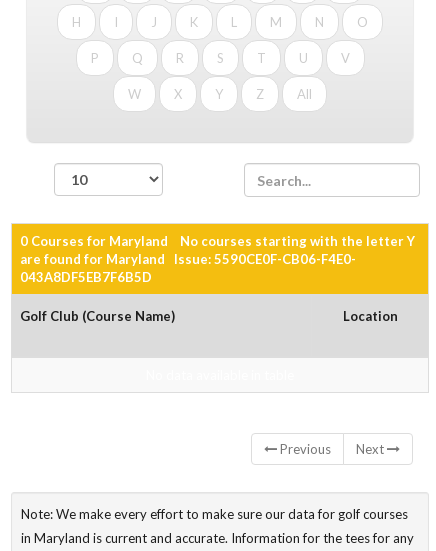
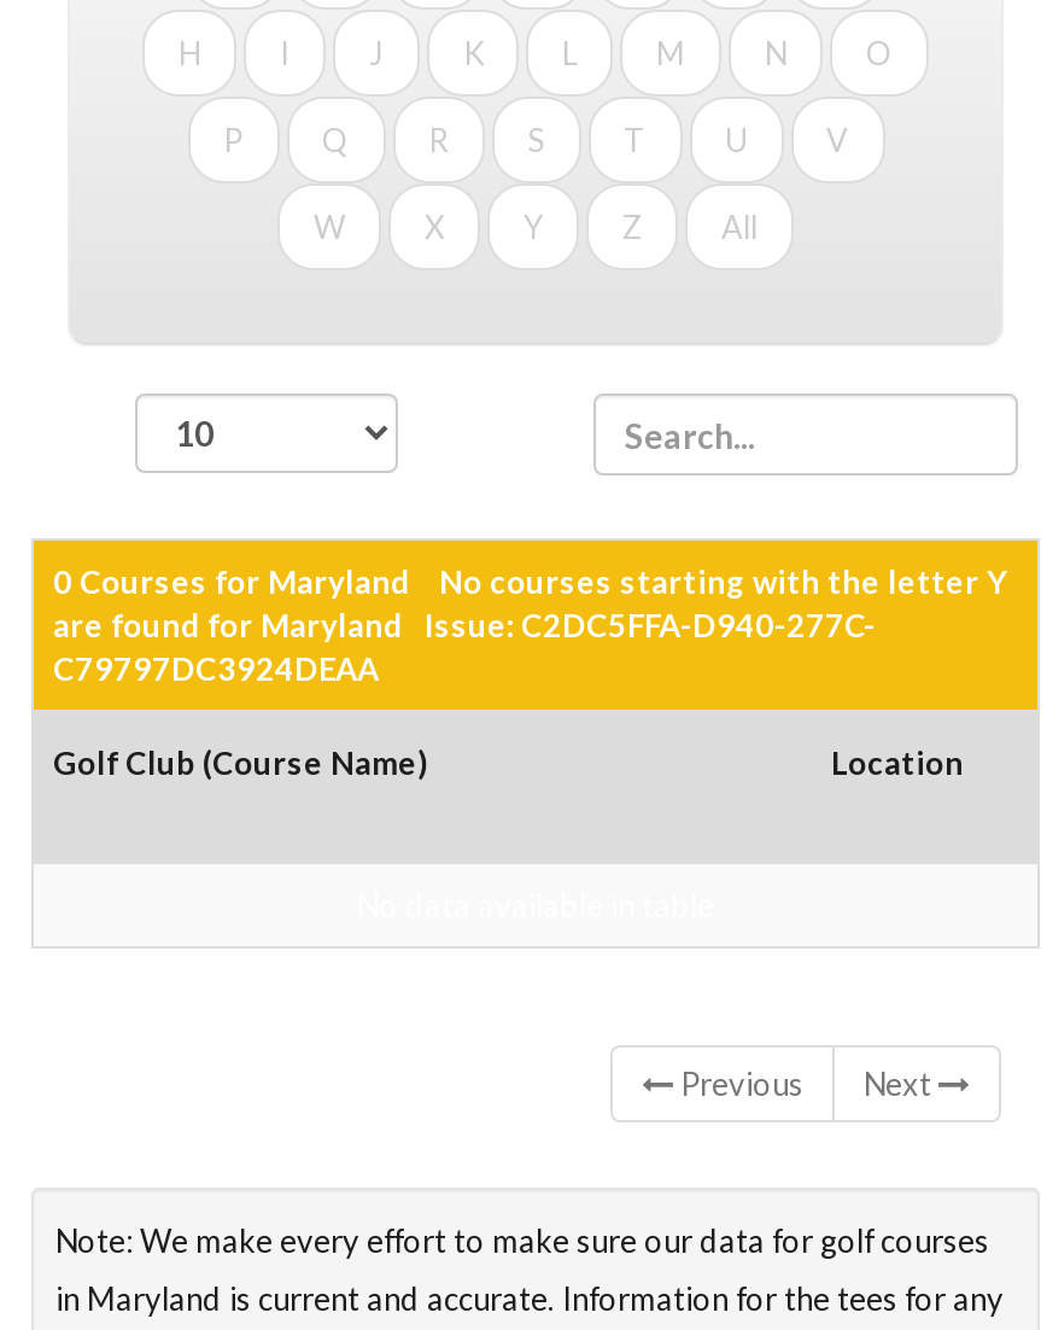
[20,251,356,285] are found for Maryland Issue: 5590CE0F-CB06-F4E0- | 043A8DF5EB7F6B5D -> [53,606,876,688] are found for Maryland Issue: C2DC5FFA-D940-277C- | C79797DC3924DEAA

